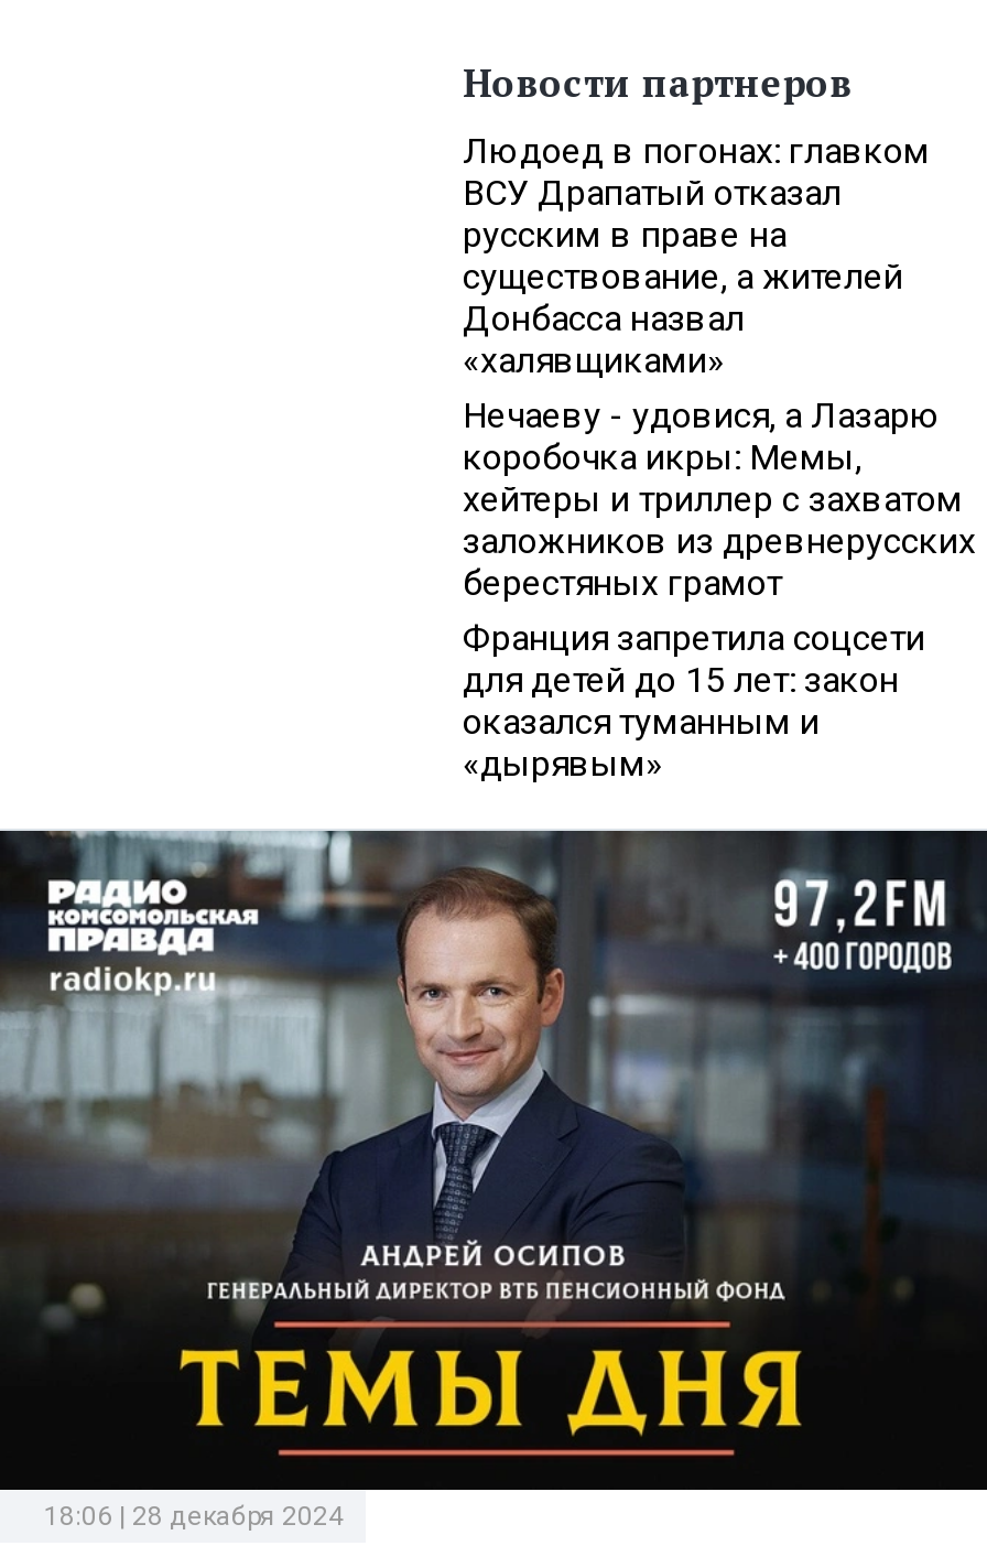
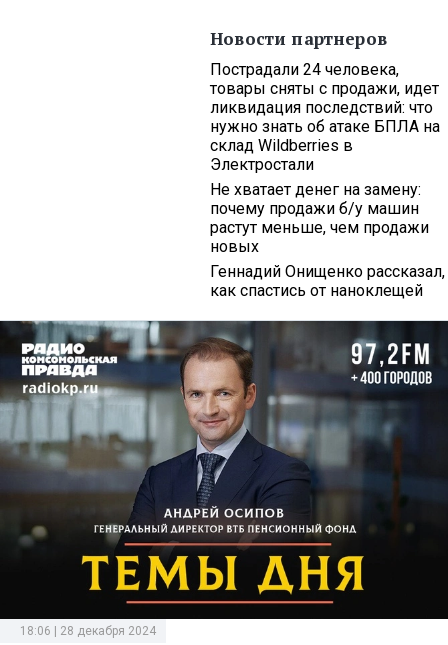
[463,130,976,785] Людоед в погонах: главком | ВСУ Драпатый отказал | русским в праве на | существование, а жителей | Донбасса назвал | «халявщиками» | Нечаеву - удовися, а Лазарю | коробочка икры: Мемы, | хейтеры и триллер с захватом | заложников из древнерусских | берестяных грамот | Франция запретила соцсети | для детей до 15 лет: закон | оказался туманным и | «дырявым» -> [210,60,445,300] Пострадали 24 человека, | товары сняты с продажи, идет | ликвидация последствий: что | нужно знать об атаке БПЛА на | склад Wildberries в | Электростали | Не хватает денег на замену: | почему продажи б/у машин | растут меньше, чем продажи | новых | Геннадий Онищенко рассказал, | как спастись от наноклещей

